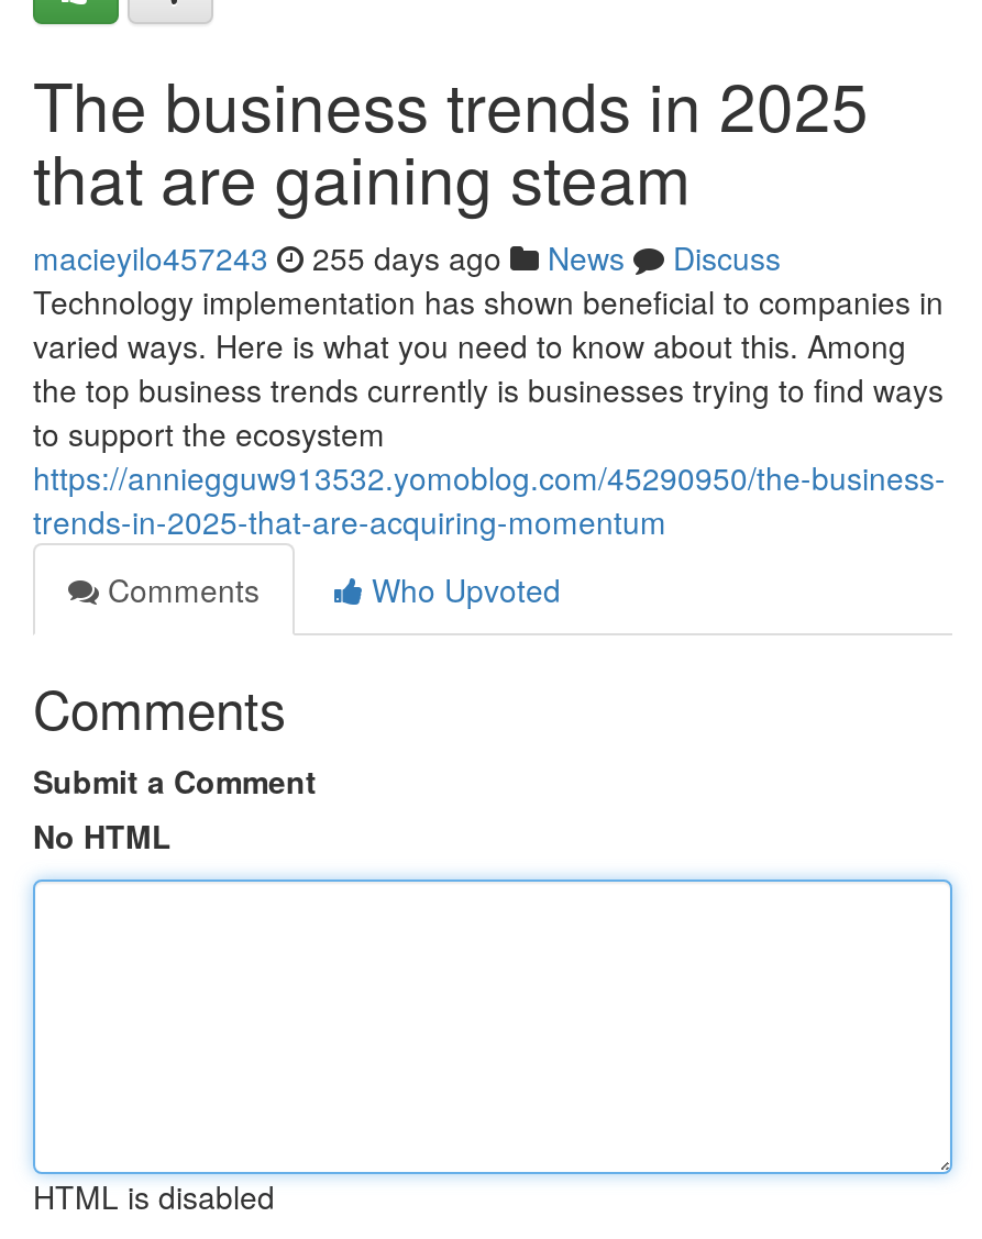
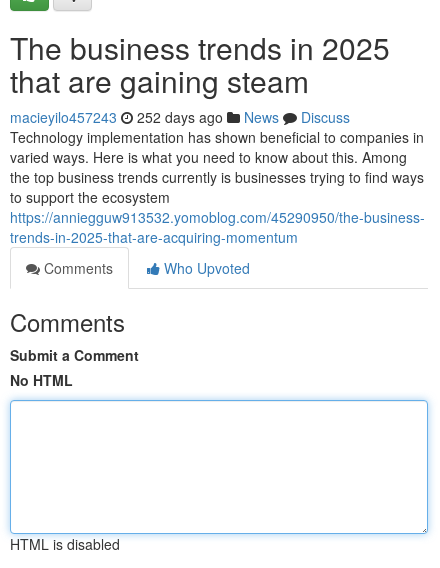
[33,235,781,279] macieyilo457243 255 days ago News Discuss -> [10,107,350,127] macieyilo457243 252 days ago News Discuss

